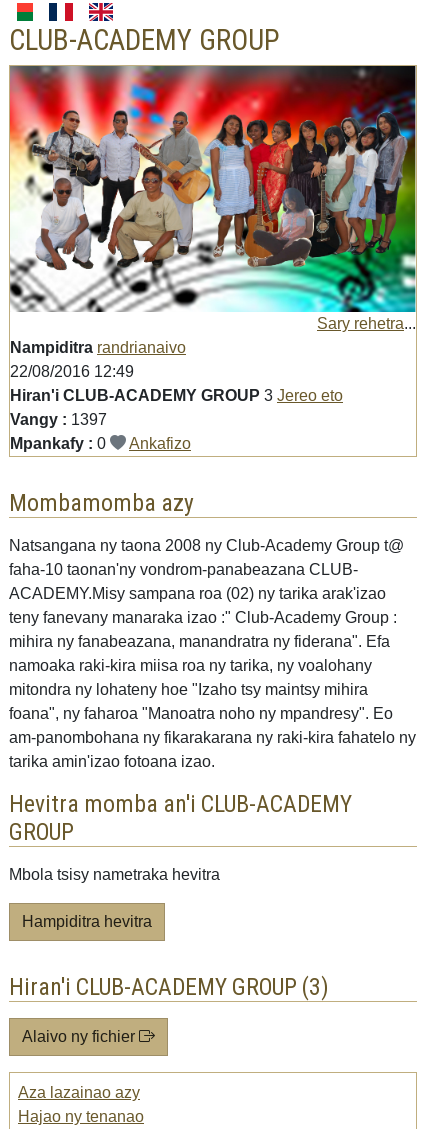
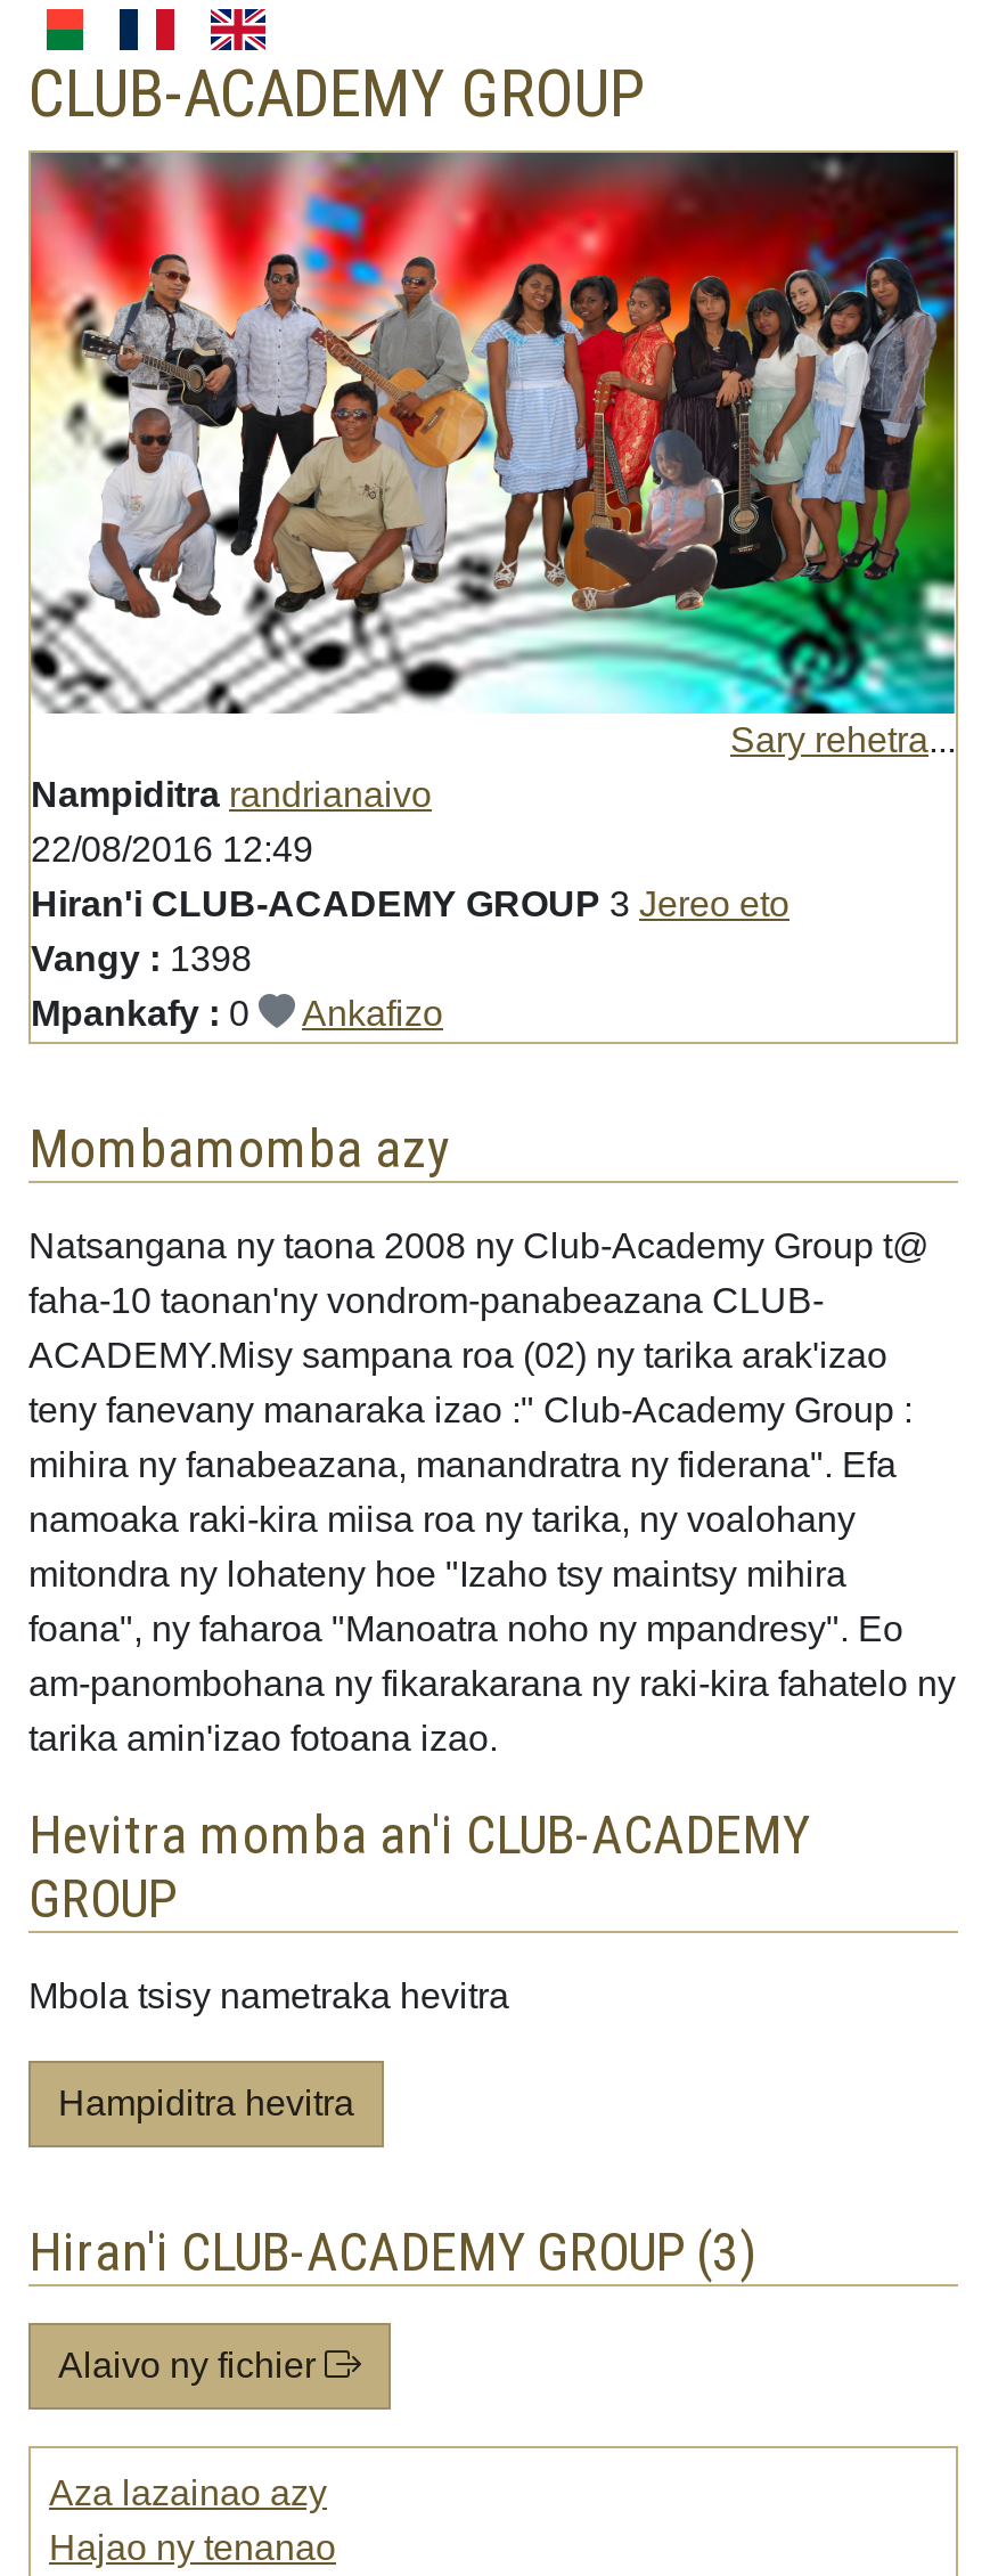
[10,411,107,428] Vangy : 1397 -> [31,939,252,978] Vangy : 1398

